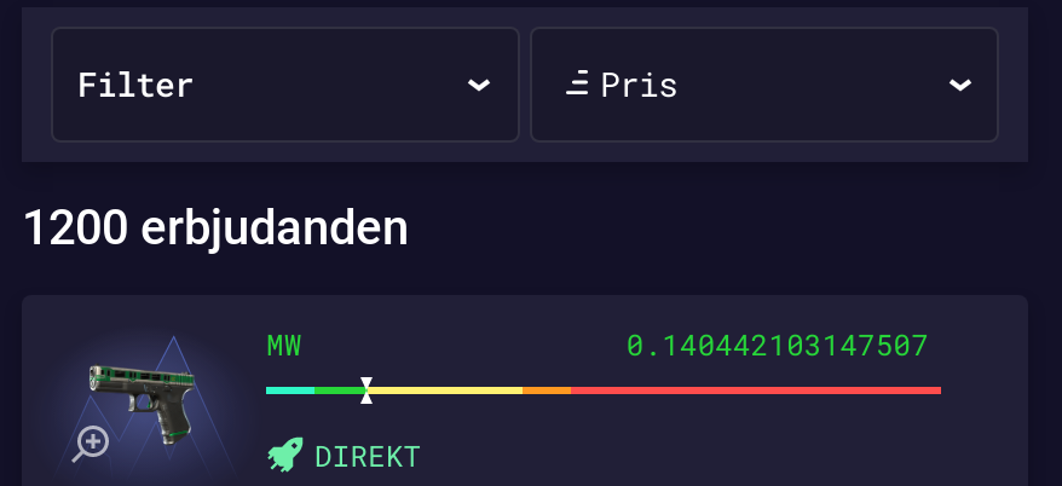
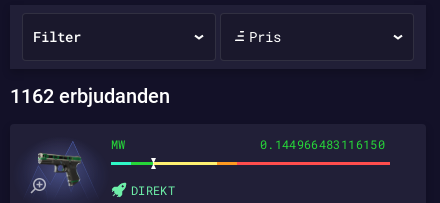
[22,198,409,256] 1200 erbjudanden -> [10,84,170,108] 1162 erbjudanden
[626,323,929,362] 0.140442103147507 -> [260,136,385,152] 0.144966483116150

